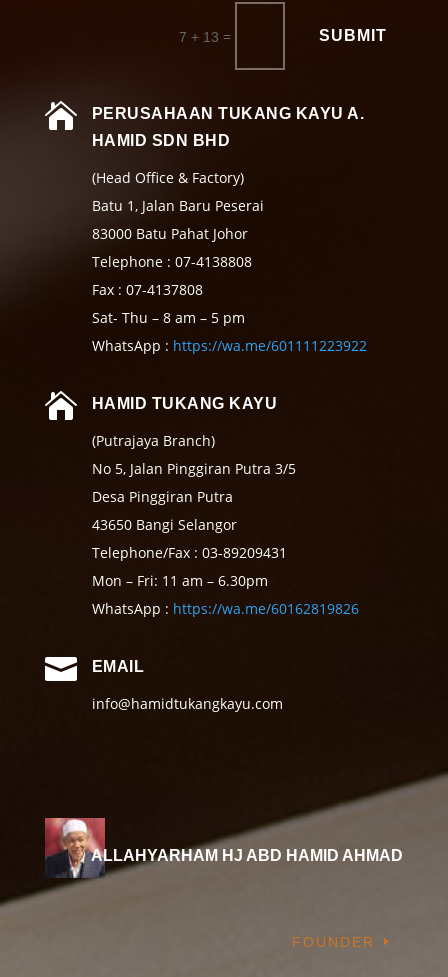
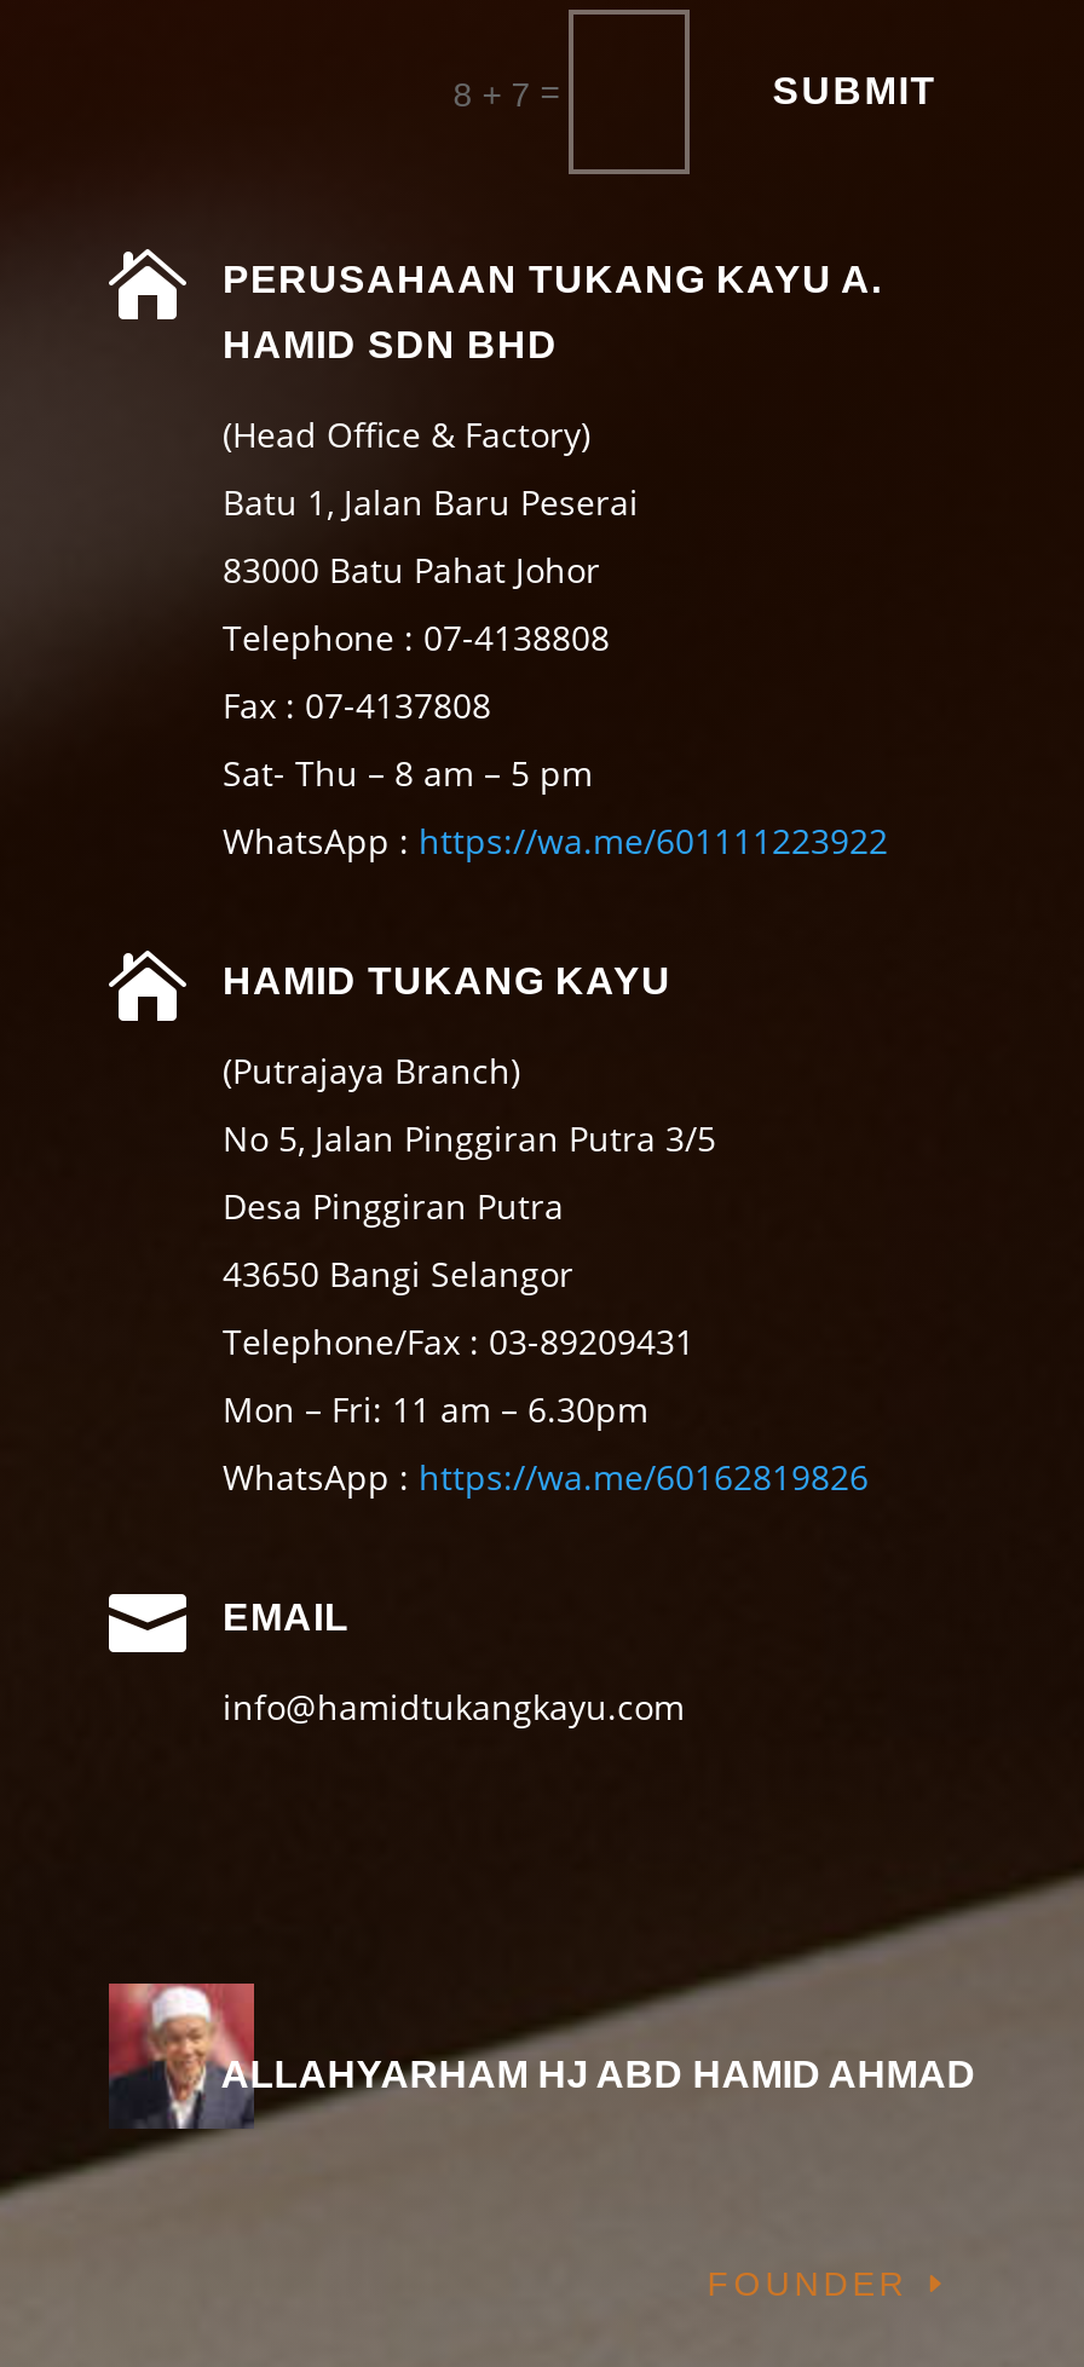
[179,28,235,44] 7 + 13 = -> [453,72,569,112] 8 + 7 =

